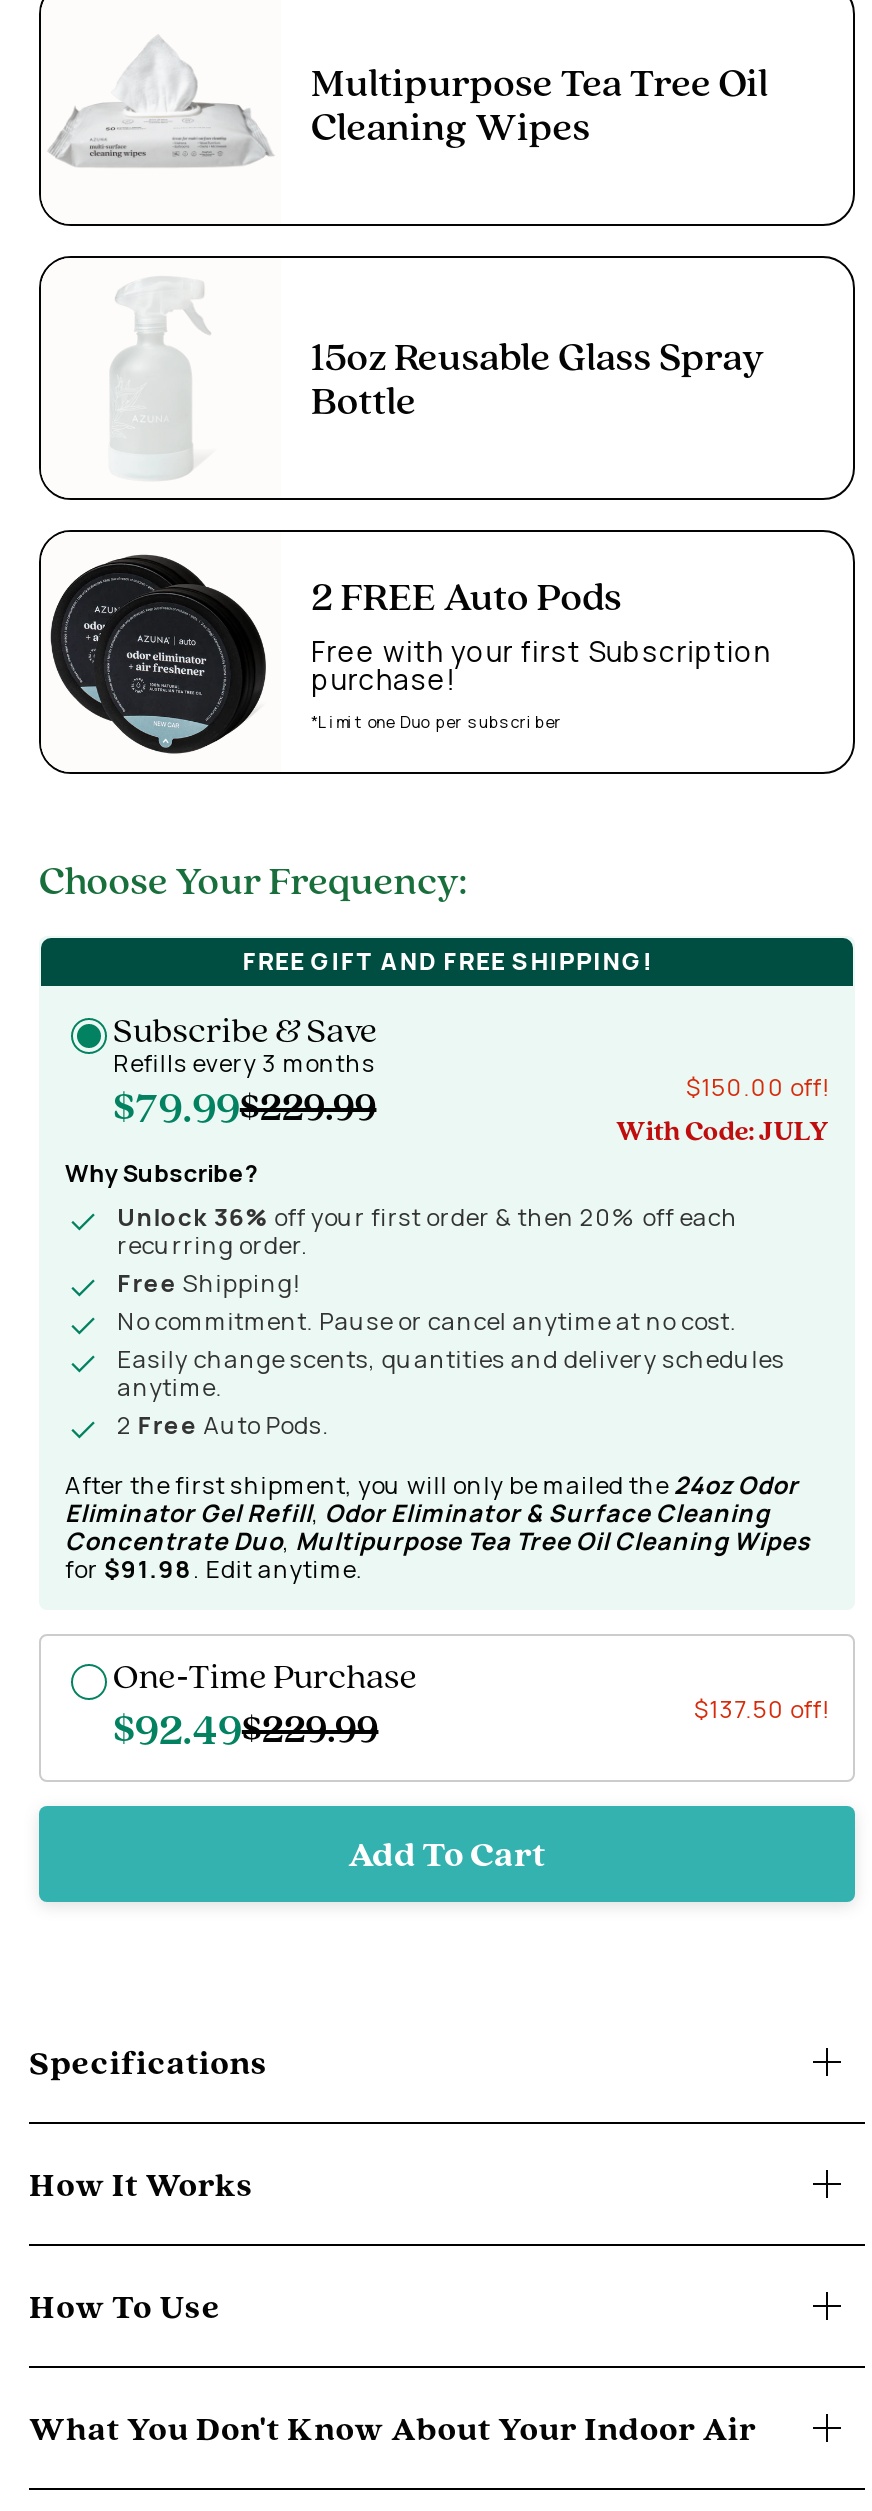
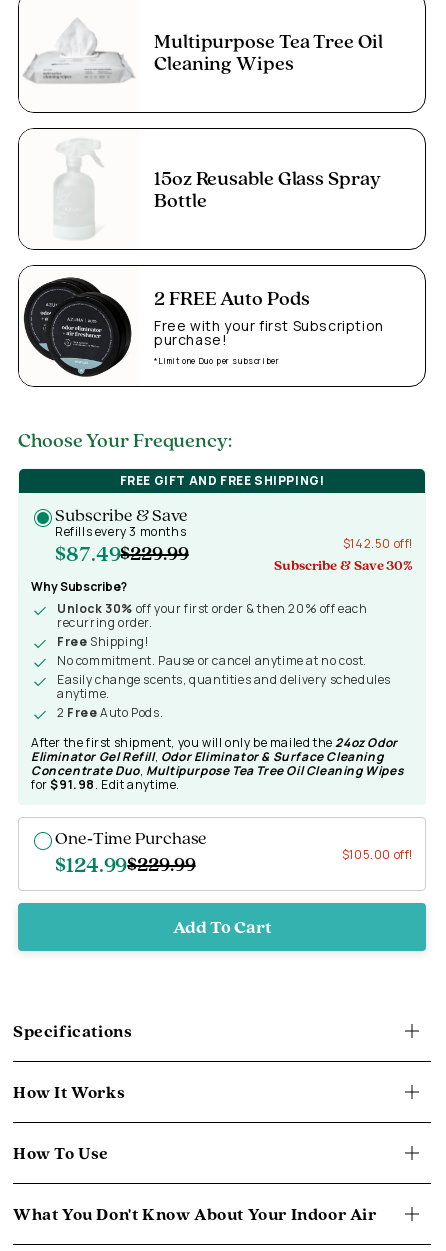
[113,1070,829,1148] $79.99$229.99 | $150.00 off! | With Code: JULY -> [55,535,413,574] $87.49$229.99 | $142.50 off! | Subscribe & Save 30%
[117,1200,738,1234] Unlock 36% off your first order & then 20% off each -> [57,600,368,617] Unlock 30% off your first order & then 20% off each
[695,1692,829,1726] $137.50 off! -> [342,846,413,863] $105.00 off!
[113,1704,378,1758] $92.49$229.99 -> [55,852,196,879] $124.99$229.99

